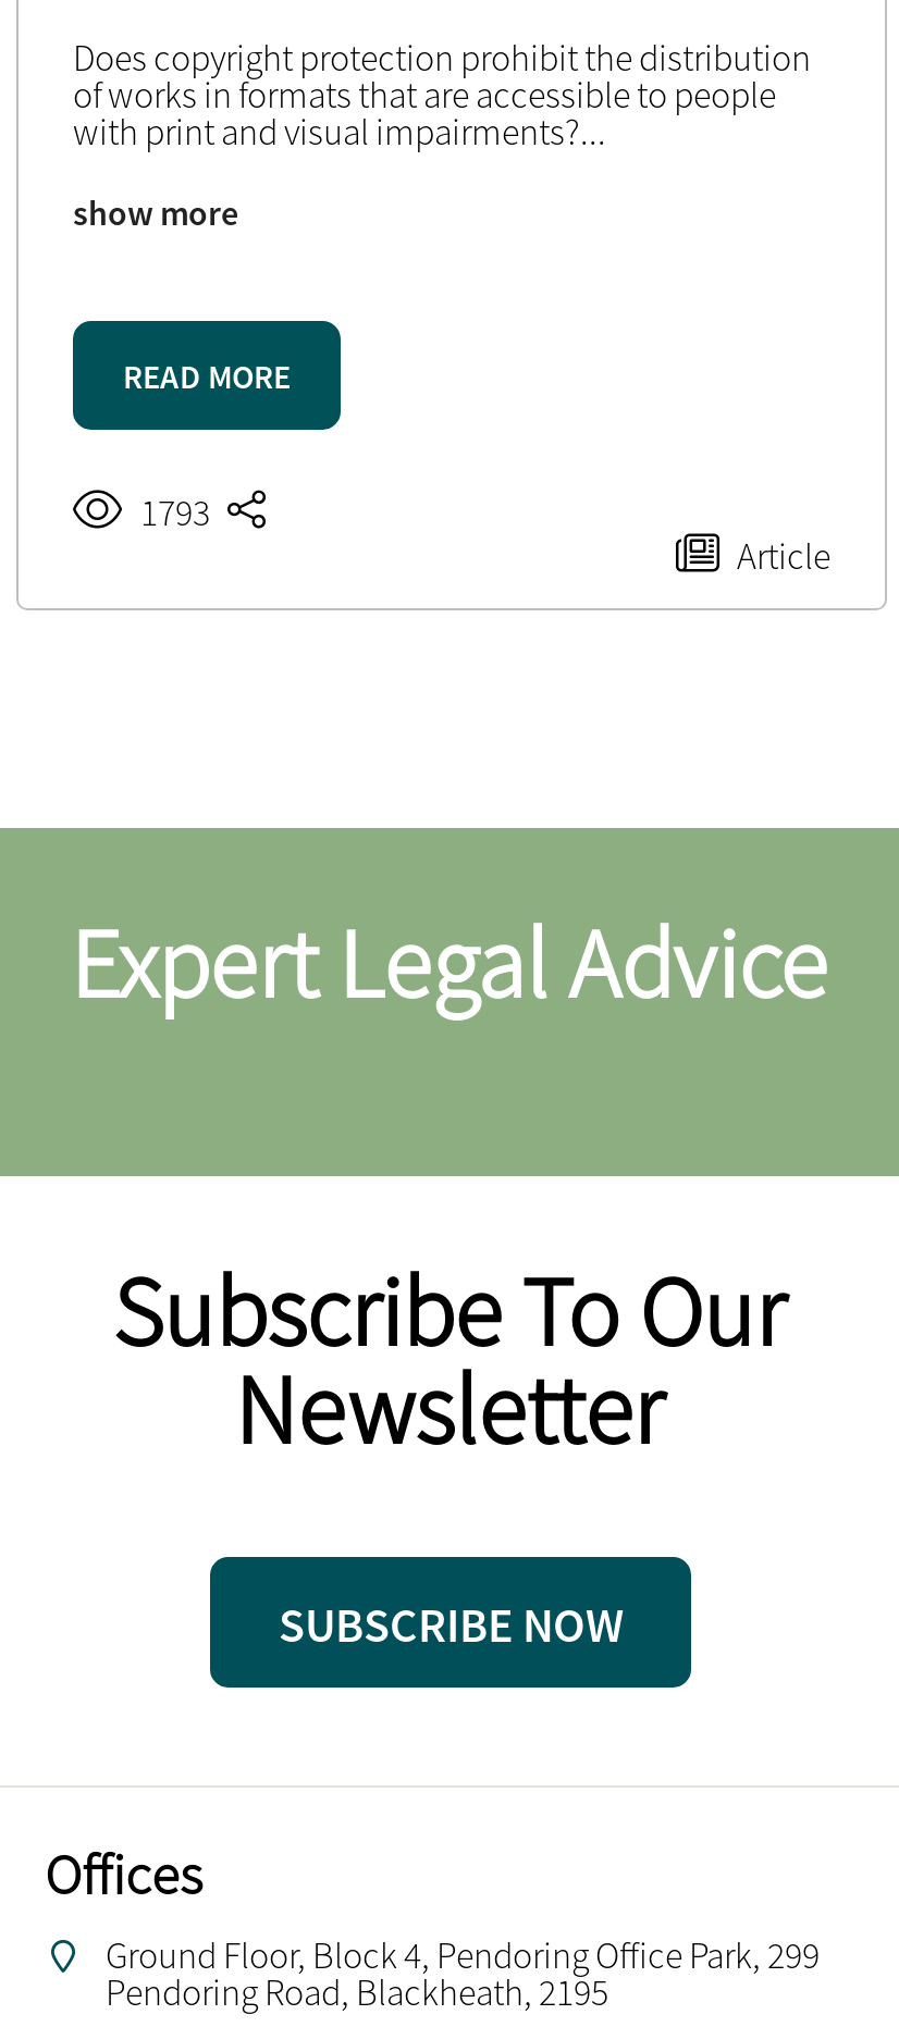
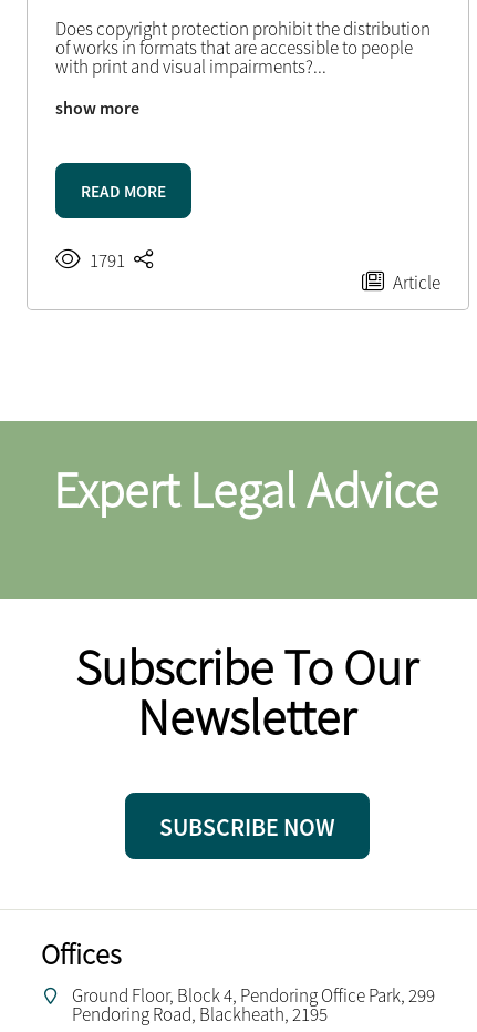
[140,489,210,536] 1793 -> [90,248,125,273] 1791

